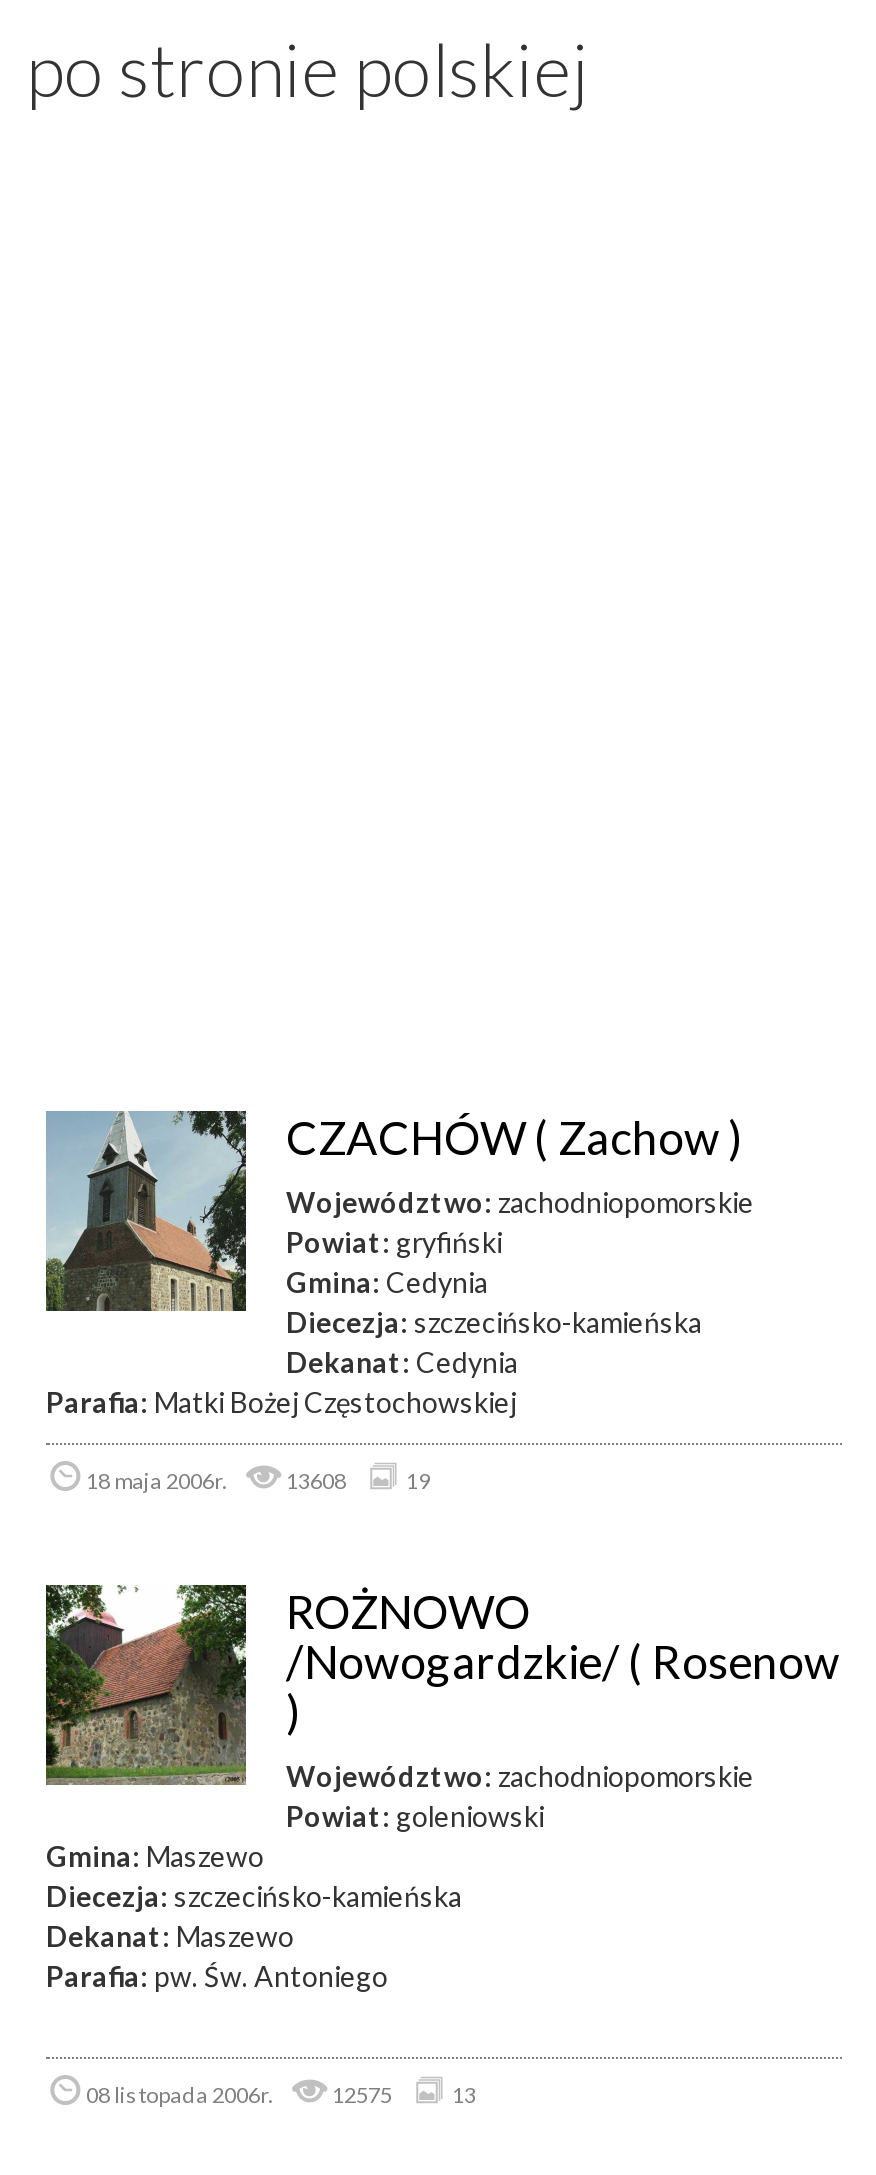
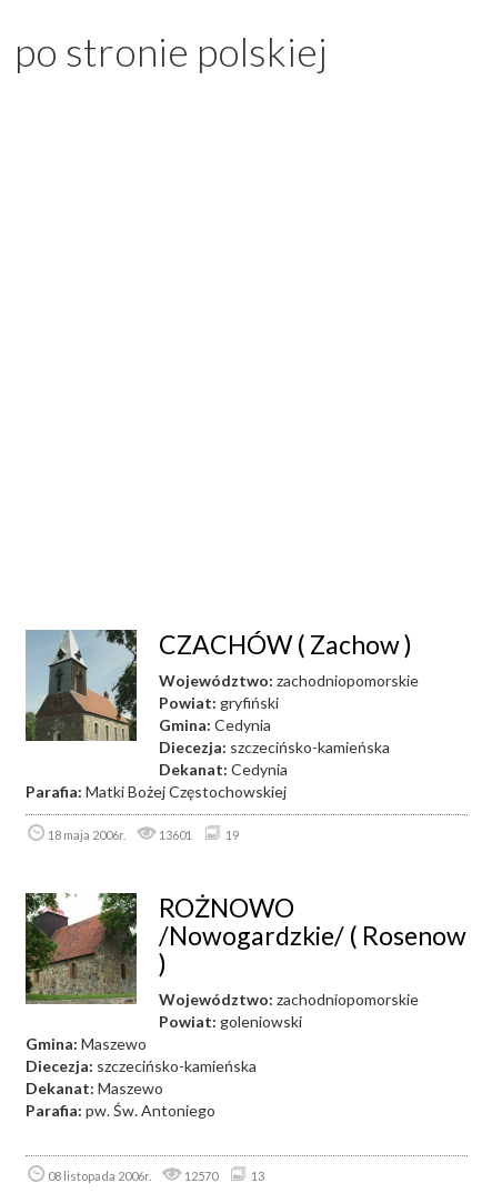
[286,1467,346,1493] 13608 -> [159,827,192,842] 13601
[332,2081,392,2107] 12575 -> [184,1168,218,1183] 12570

